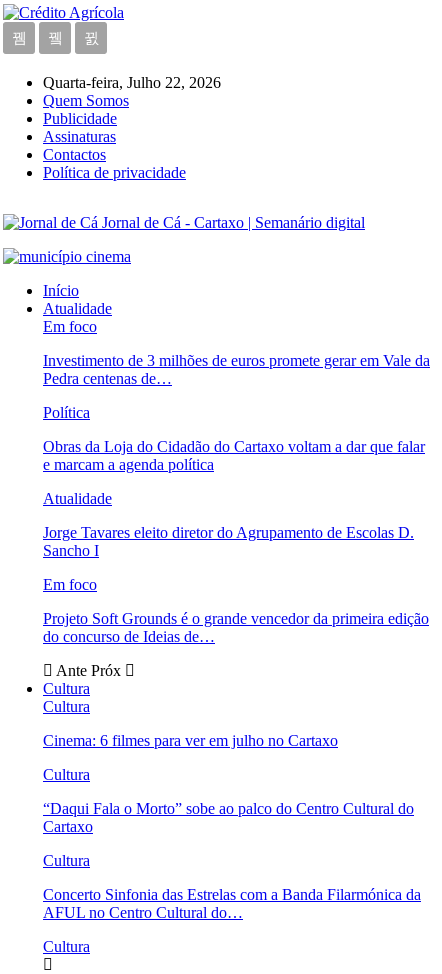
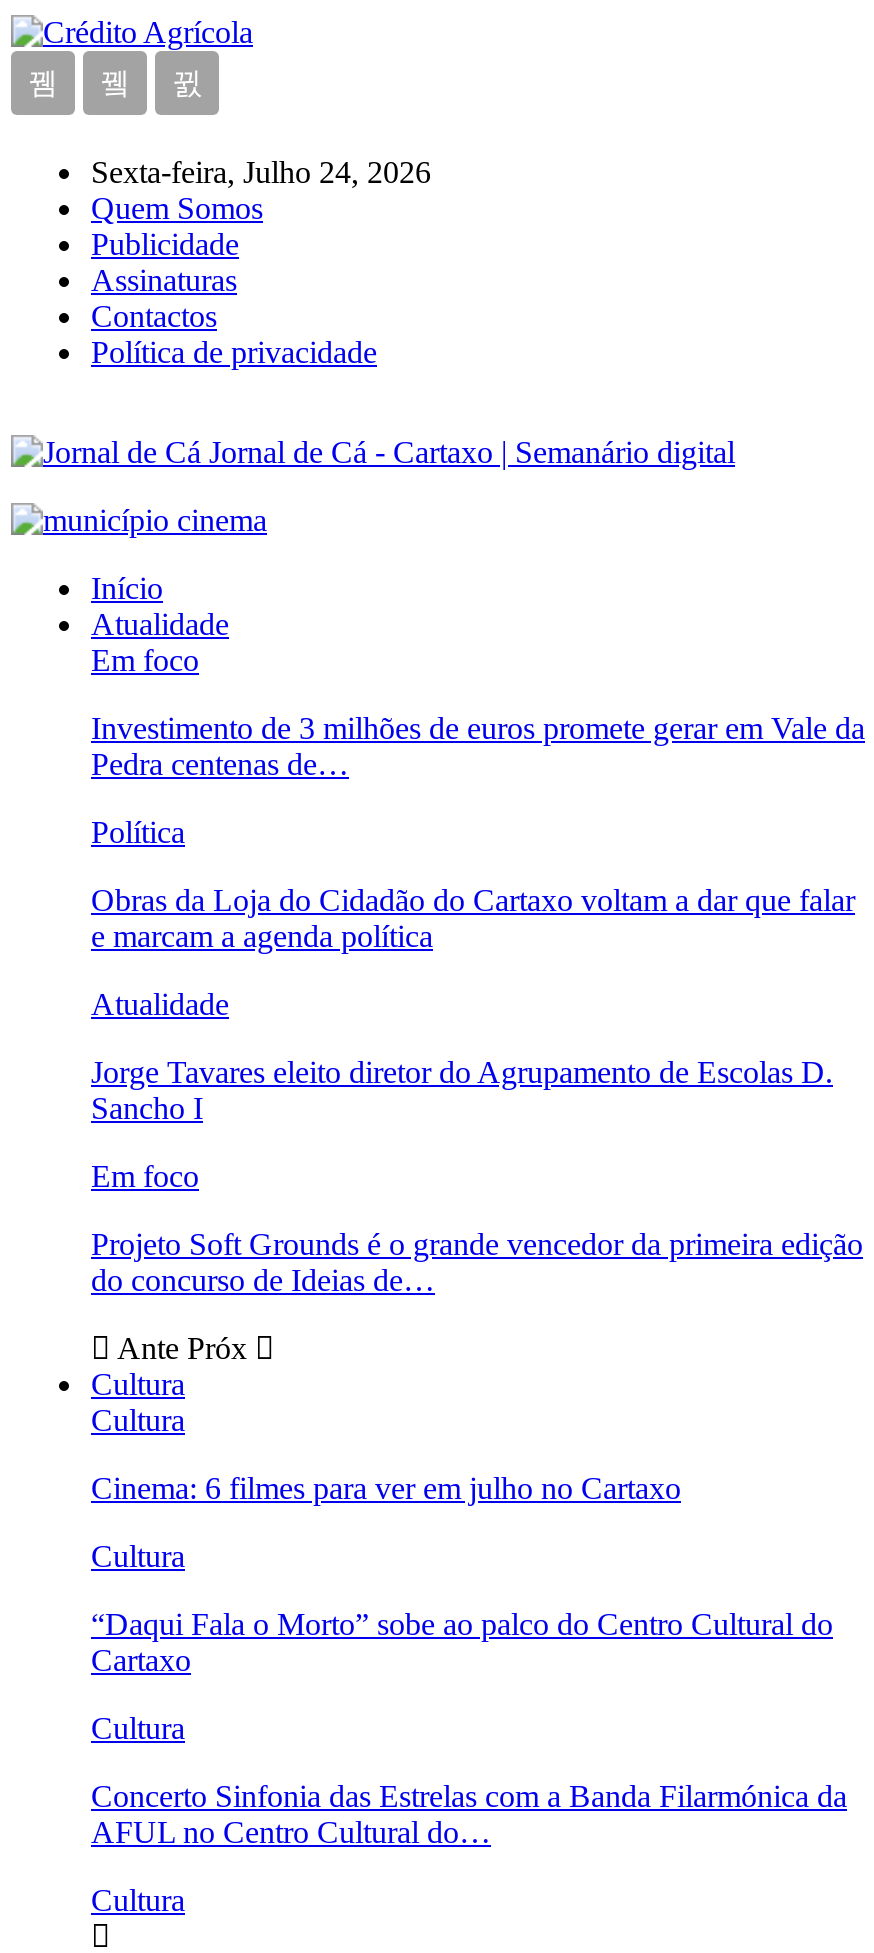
[43,74,221,91] Quarta-feira, Julho 22, 2026 -> [91,155,431,189] Sexta-feira, Julho 24, 2026

